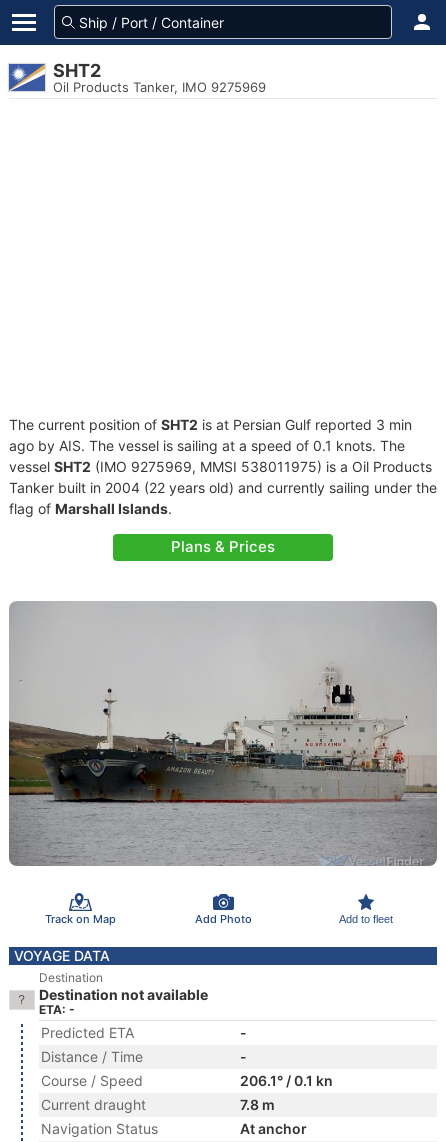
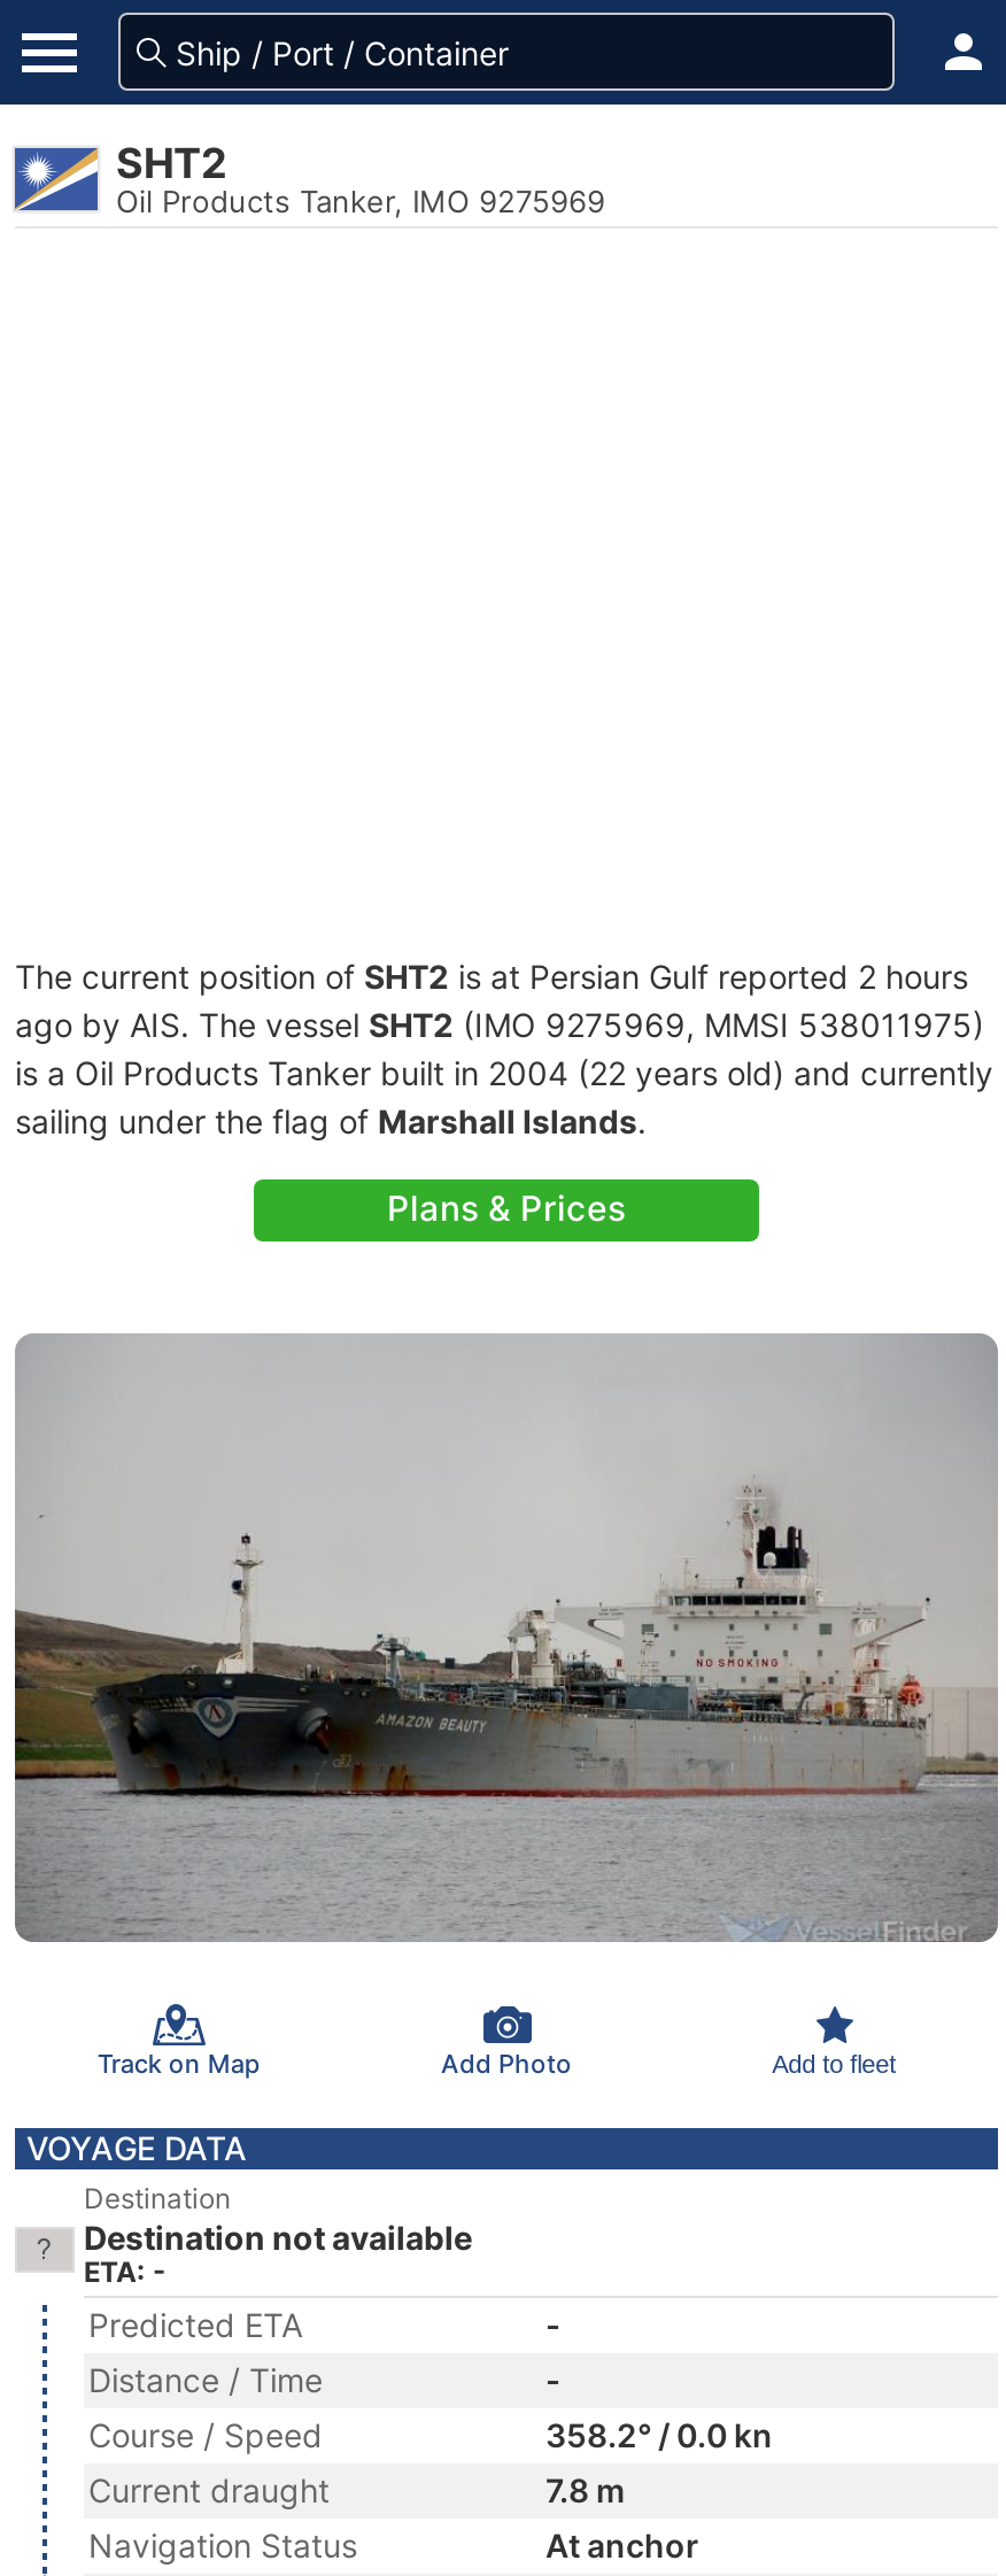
[9,416,437,517] The current position of SHT2 is at Persian Gulf reported 3 min | ago by AIS. The vessel is sailing at a speed of 0.1 knots. The | vessel SHT2 (IMO 9275969, MMSI 538011975) is a Oil Products | Tanker built in 2004 (22 years old) and currently sailing under the | flag of Marshall Islands. -> [15,957,993,1140] The current position of SHT2 is at Persian Gulf reported 2 hours | ago by AIS. The vessel SHT2 (IMO 9275969, MMSI 538011975) | is a Oil Products Tanker built in 2004 (22 years old) and currently | sailing under the flag of Marshall Islands.
[240,1072,333,1089] 206.1° / 0.1 kn -> [545,2415,773,2454] 358.2° / 0.0 kn

